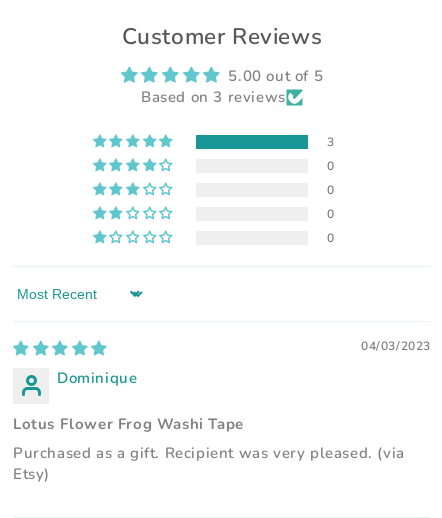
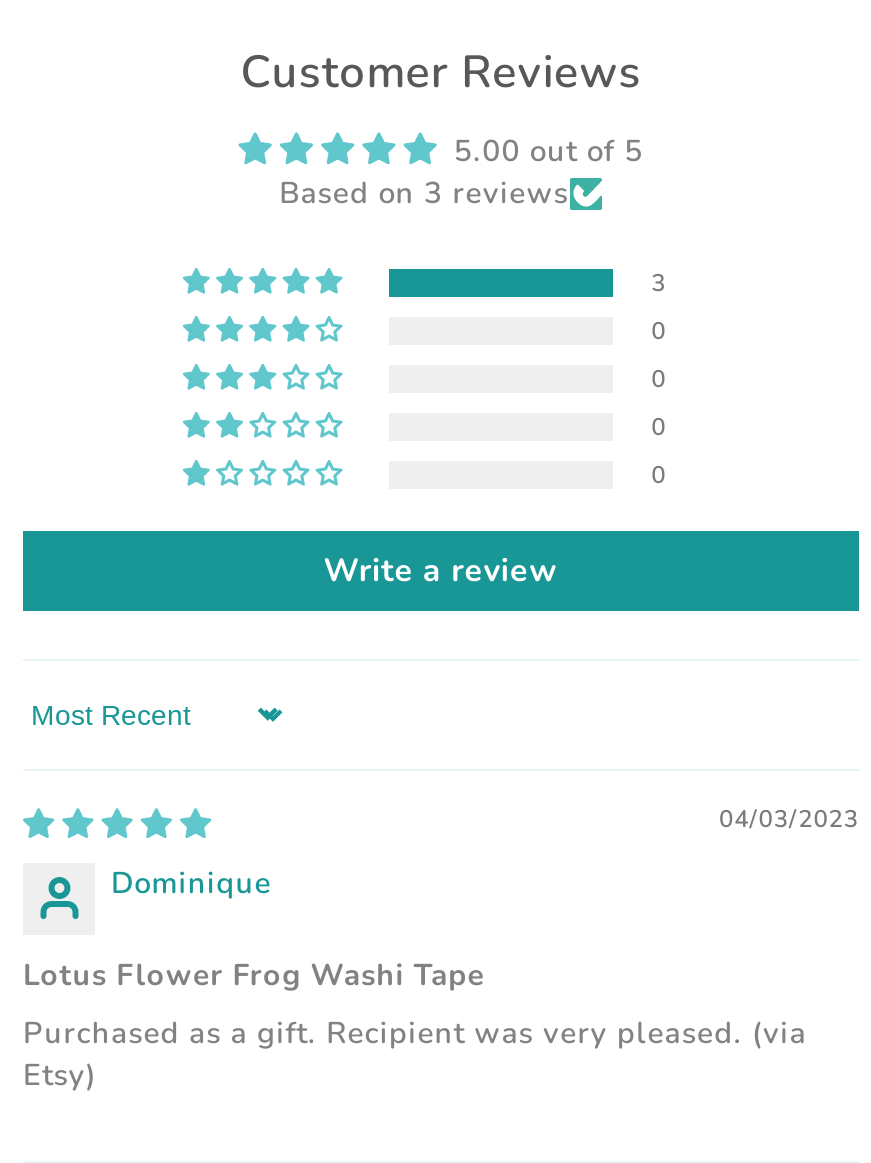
none -> [324,550,558,594] Write a review

